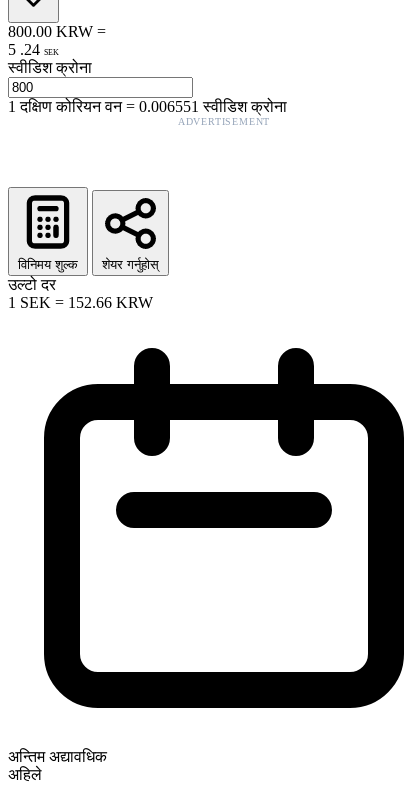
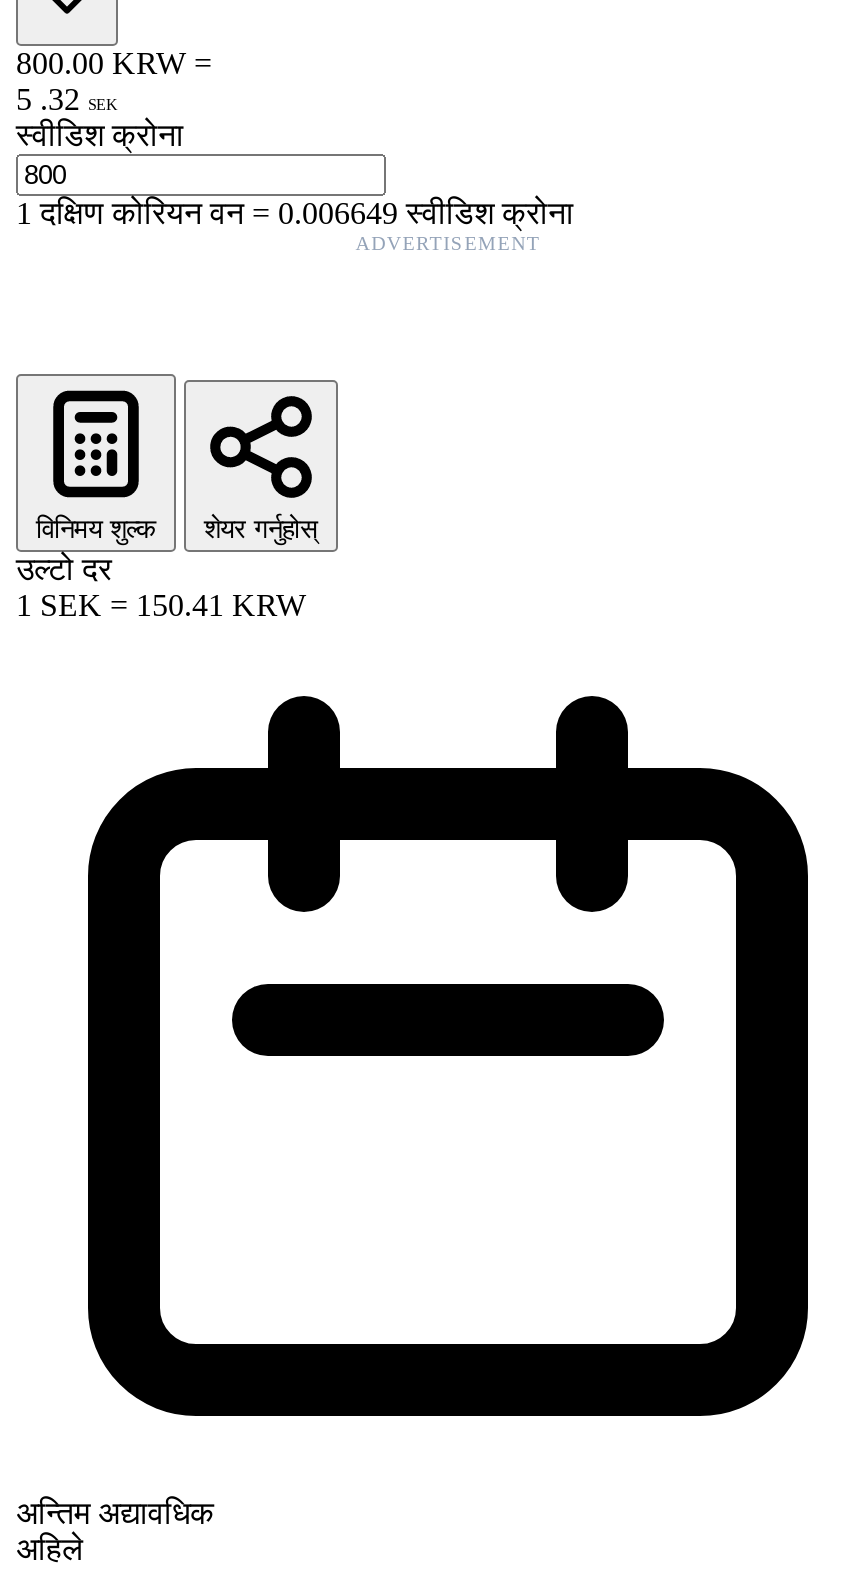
[8,41,59,58] 5 . 24 SEK -> [16,82,118,116] 5 . 32 SEK
[8,98,287,115] 1दक्षिण कोरियन वन=0.006551 स्वीडिश क्रोना -> [16,196,574,230] 1दक्षिण कोरियन वन=0.006649 स्वीडिश क्रोना
[8,294,153,311] 1 SEK = 152.66 KRW -> [16,588,306,622] 1 SEK = 150.41 KRW

